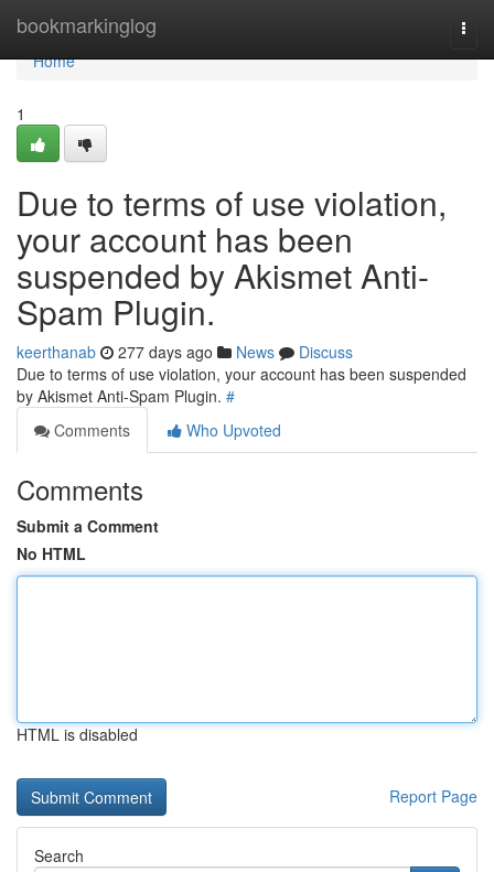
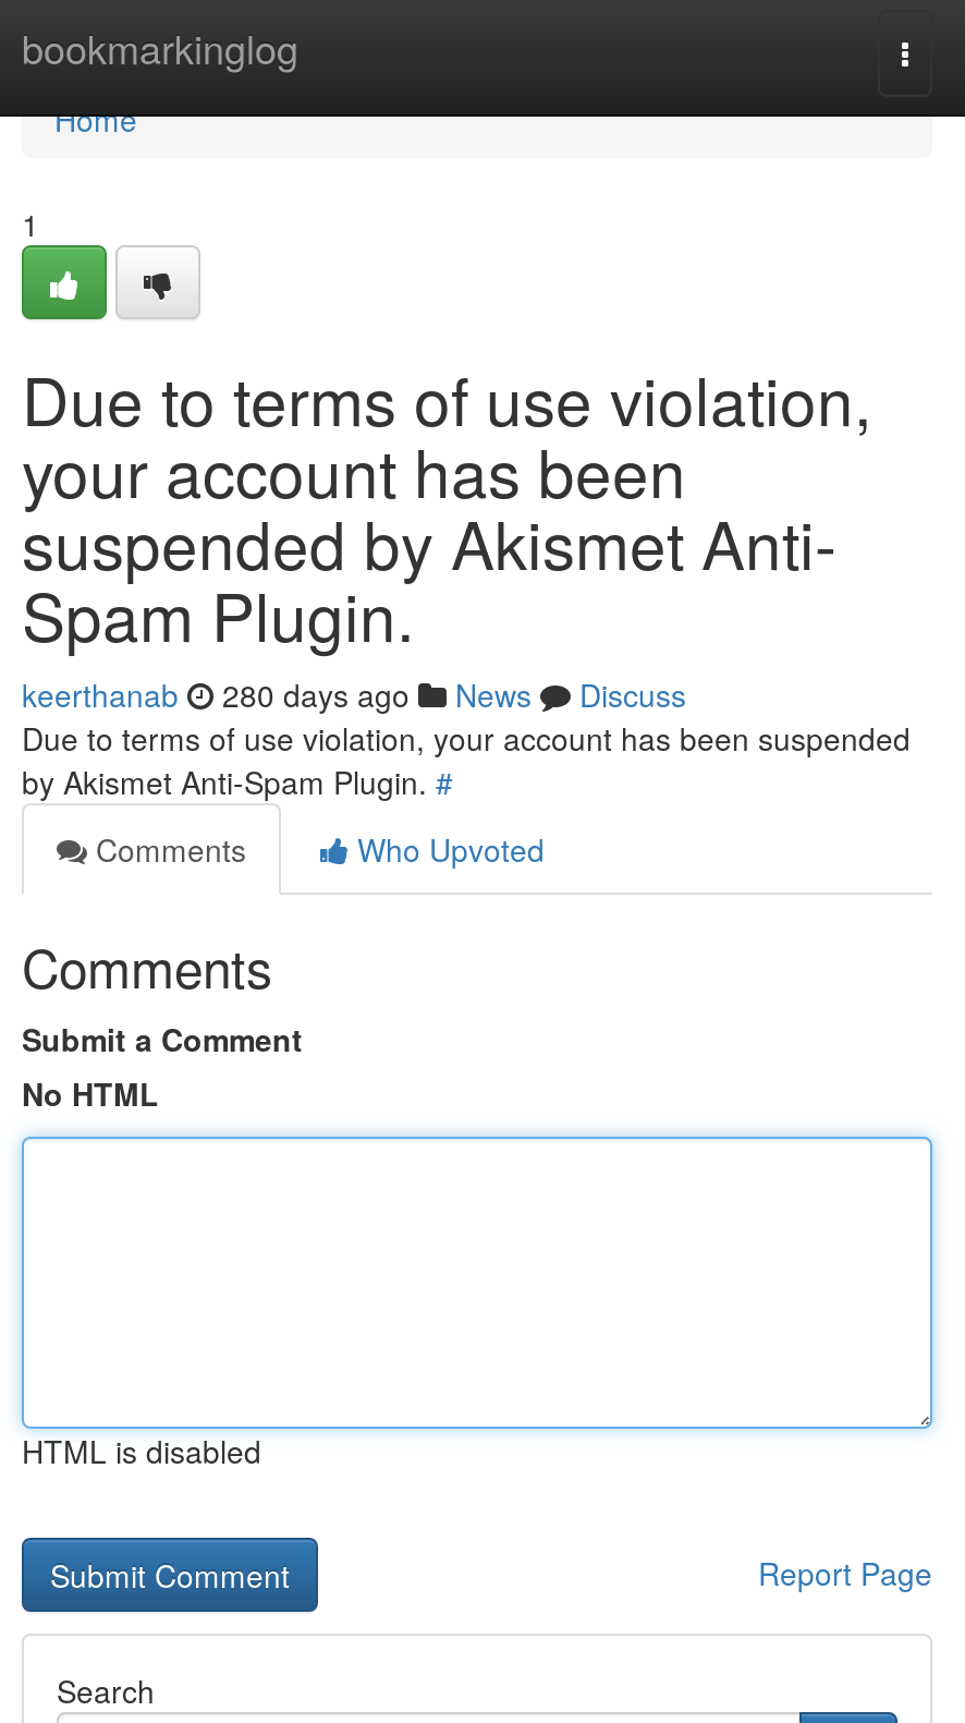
[17,341,353,363] keerthanab 277 days ago News Discuss -> [22,672,686,716] keerthanab 280 days ago News Discuss

